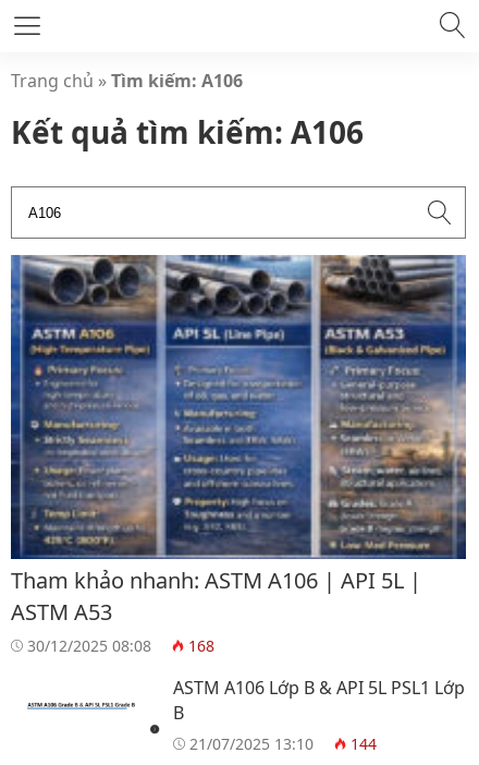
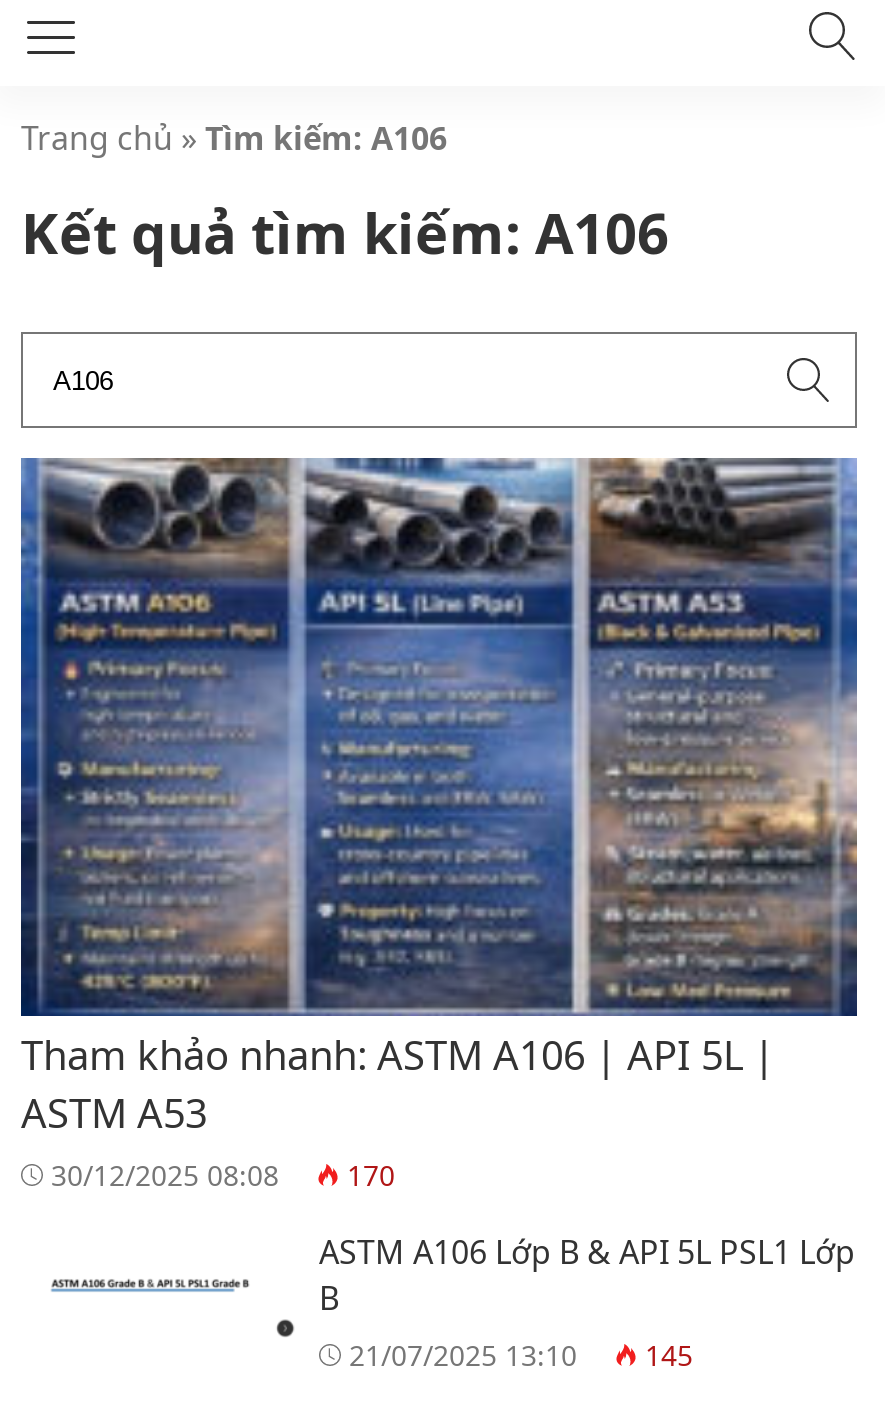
[23,635,214,656] 30/12/2025 08:08 168 -> [43,1155,395,1193] 30/12/2025 08:08 170
[185,734,377,754] 21/07/2025 13:10 144 -> [341,1336,693,1374] 21/07/2025 13:10 145

